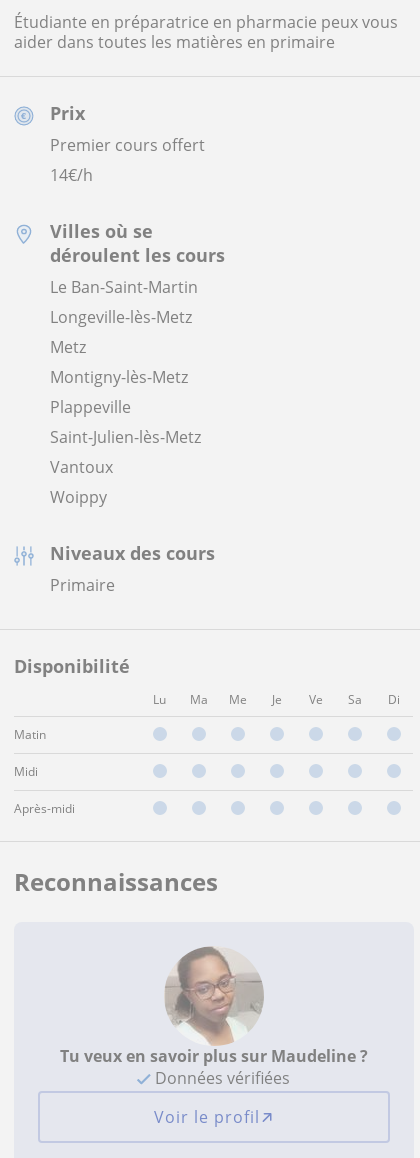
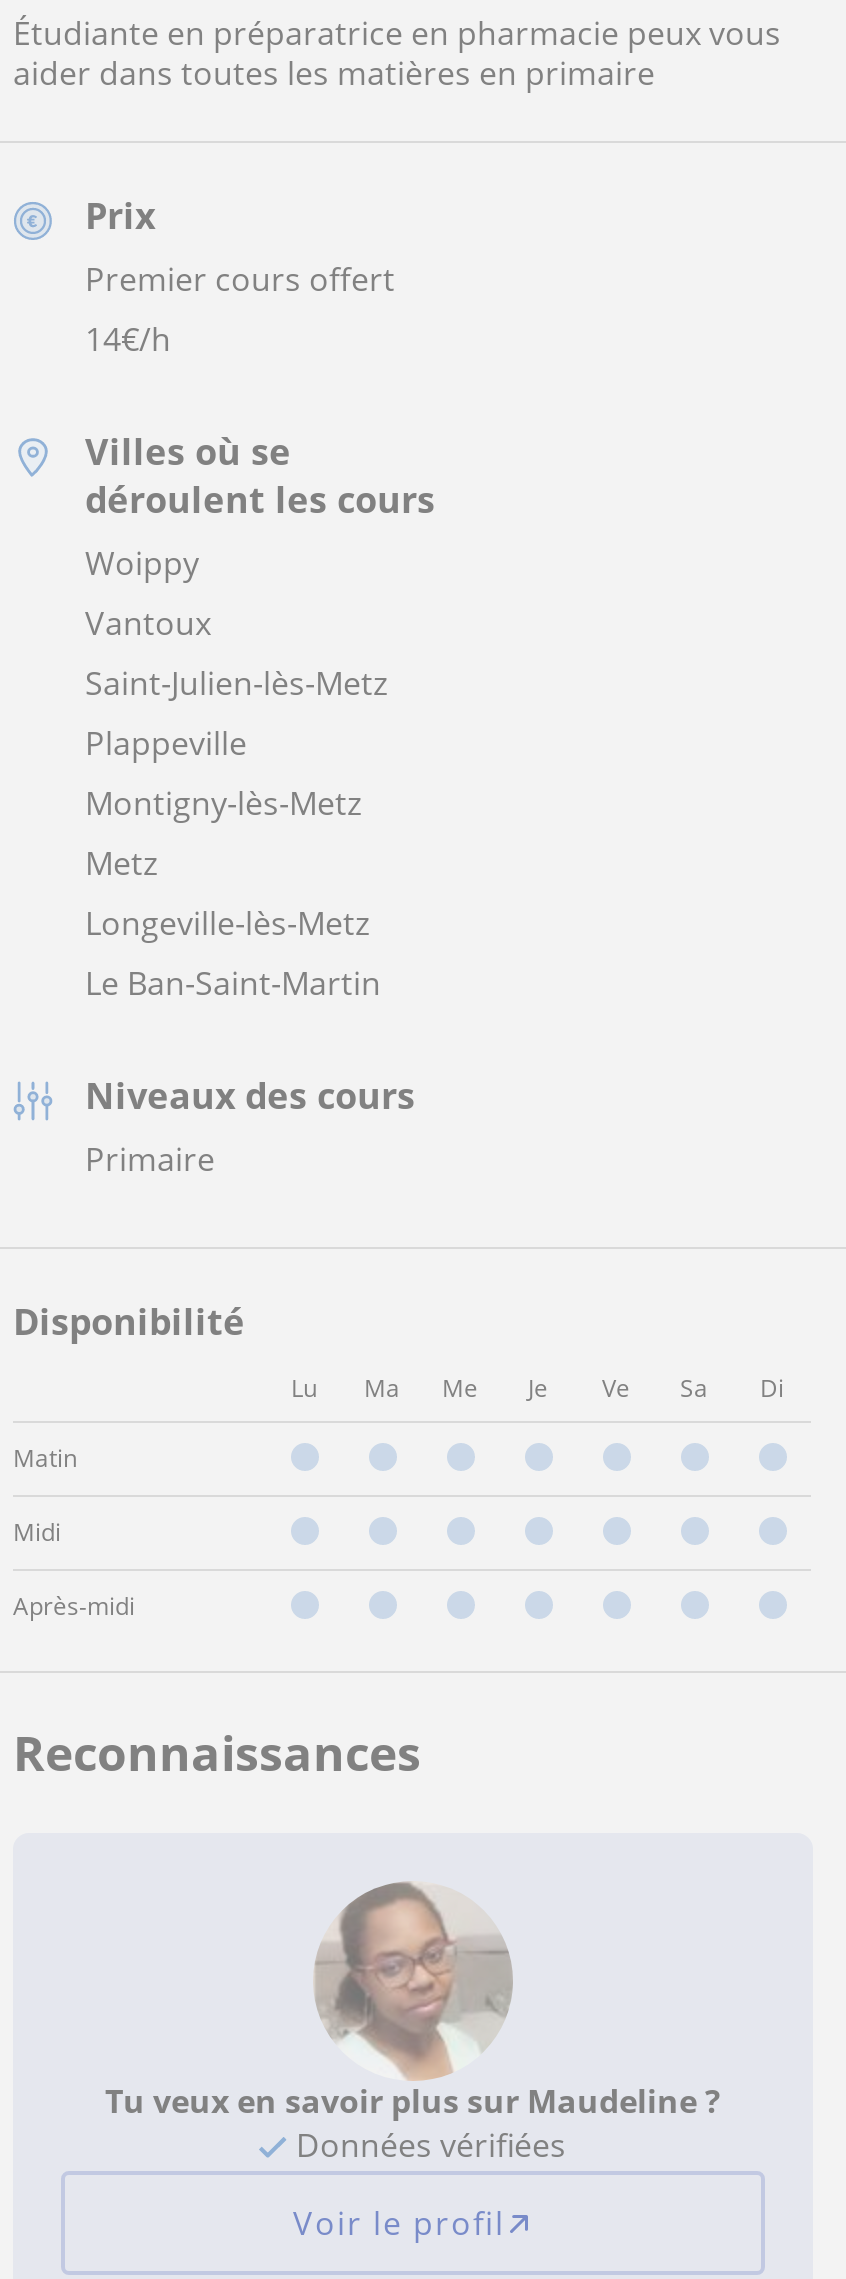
moved [50,276,198,298] -> [85,961,381,1005]: Le Ban-Saint-Martin
moved [50,306,201,508] -> [85,541,387,945]: Longeville-lès-Metz | Metz | Montigny-lès-Metz | Plappeville | Saint-Julien-lès-Metz | Vantoux | Woippy

